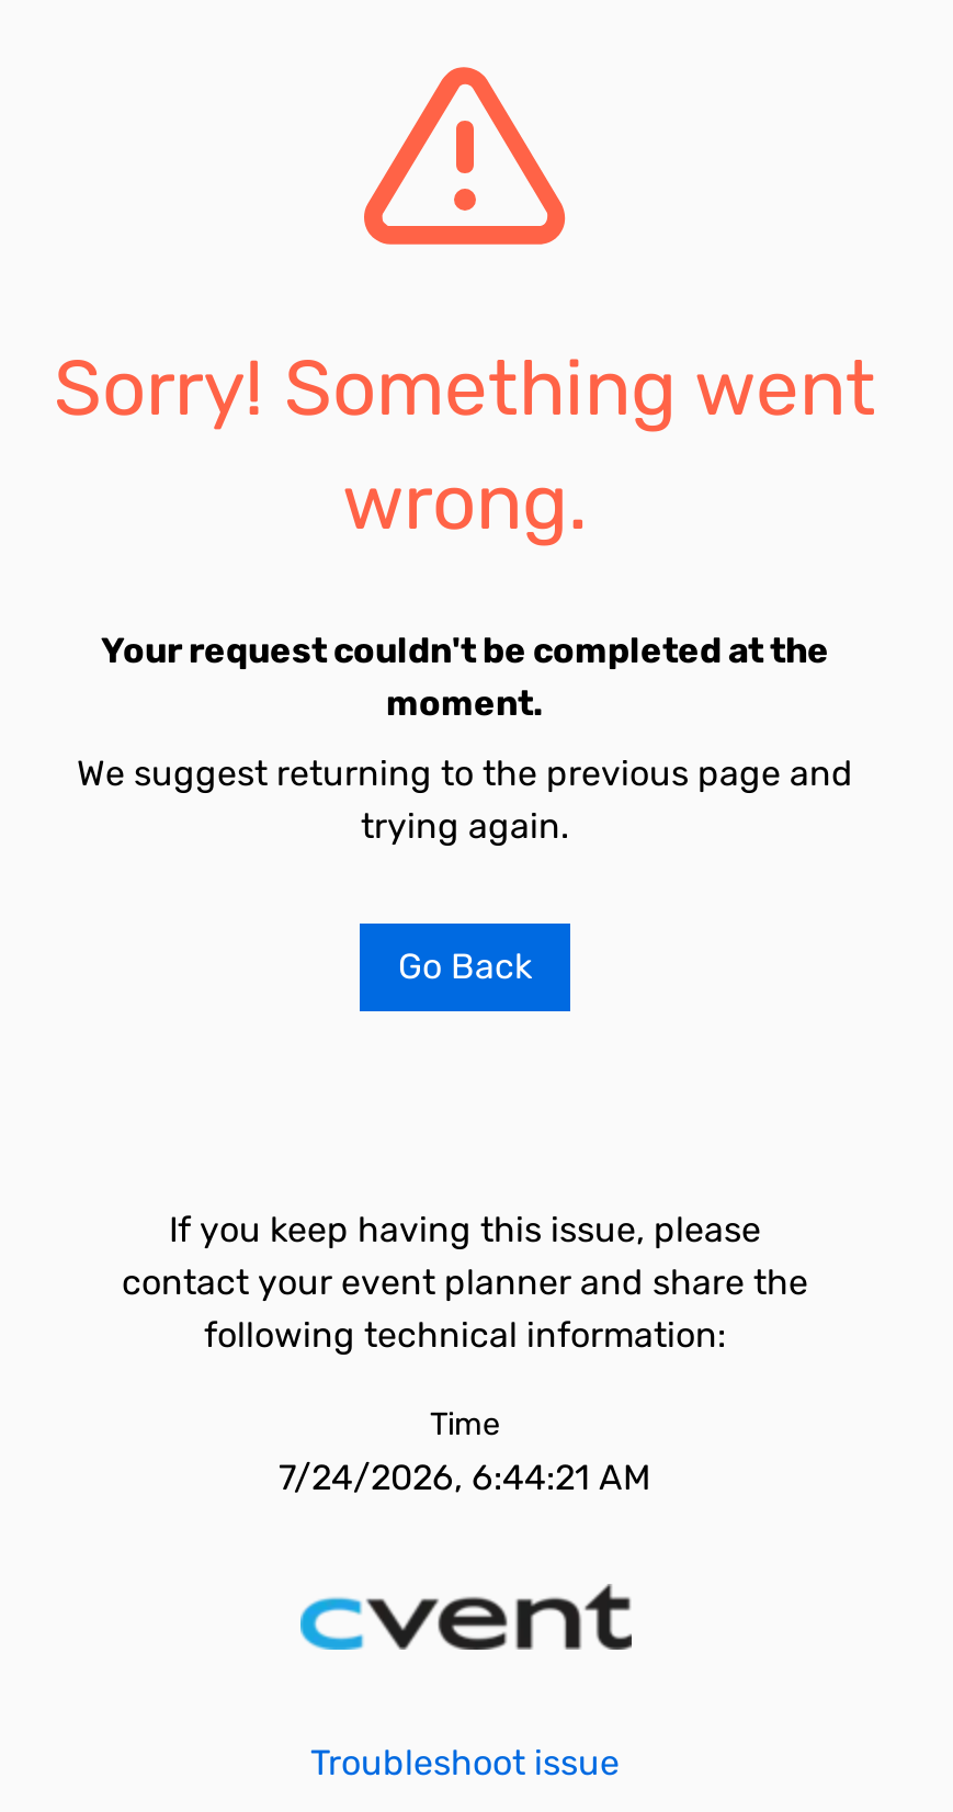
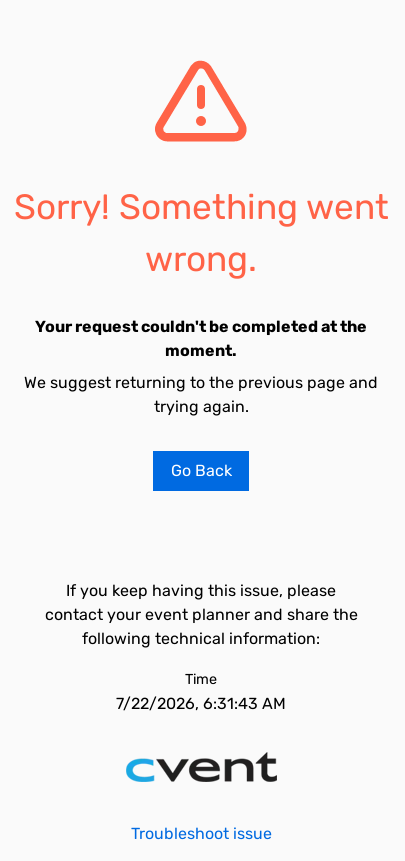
[279,1457,651,1498] 7/24/2026, 6:44:21 AM -> [116,694,286,713] 7/22/2026, 6:31:43 AM

